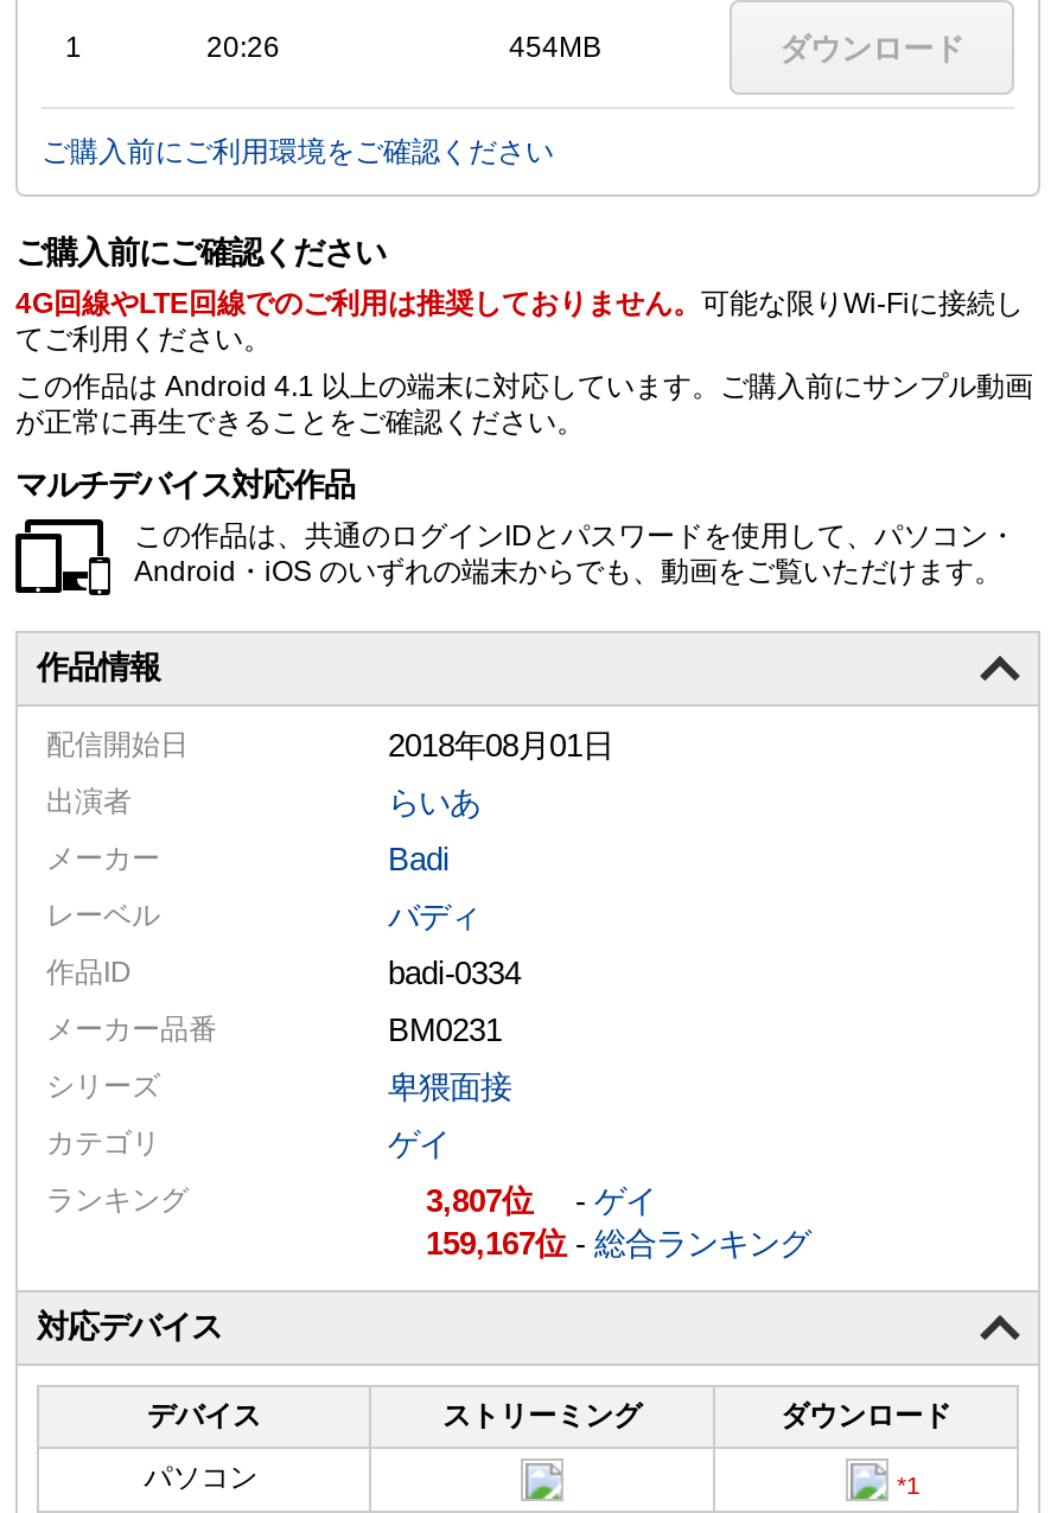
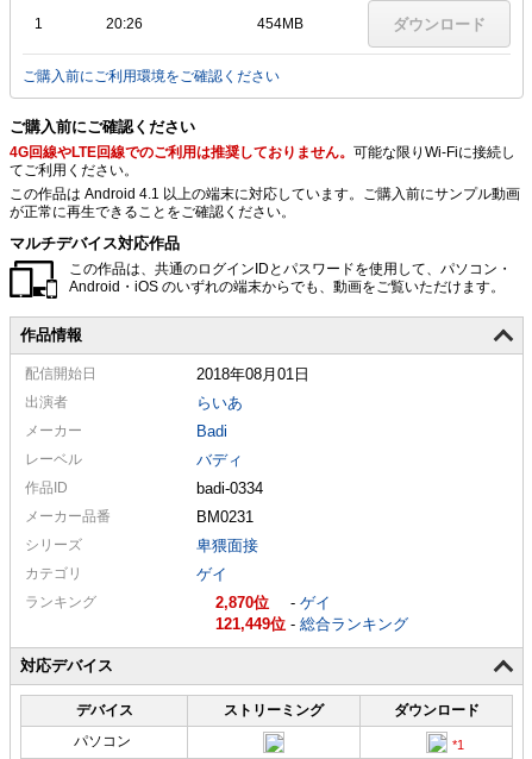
[426,1183,656,1218] 3,807 -ゲイ -> [215,593,331,611] 2,870 -ゲイ
[426,1225,810,1261] 159,167 -総合ランキング -> [215,615,408,633] 121,449 -総合ランキング

